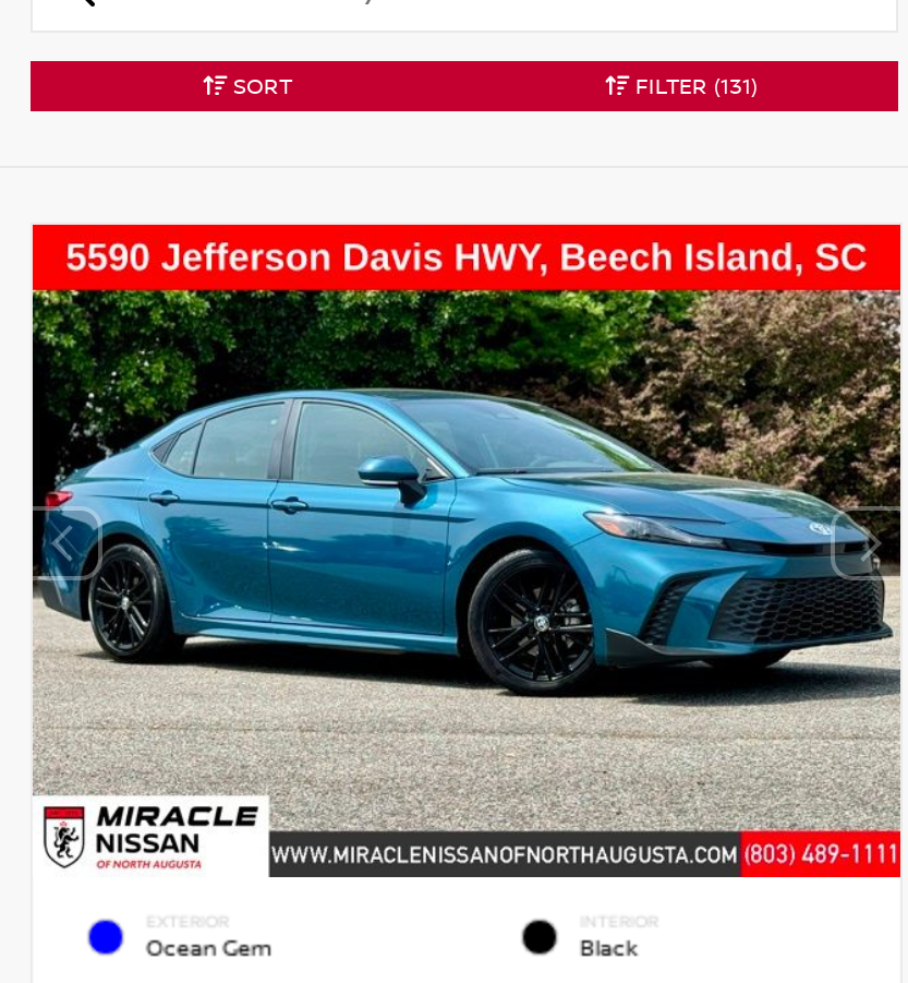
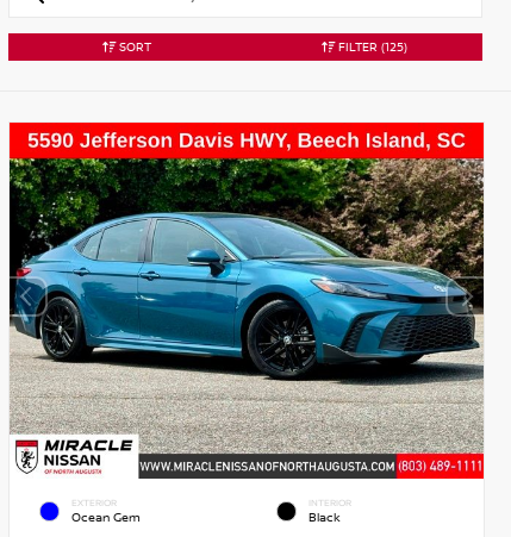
[629,72,758,100] FILTER (131) -> [334,39,407,55] FILTER (125)

